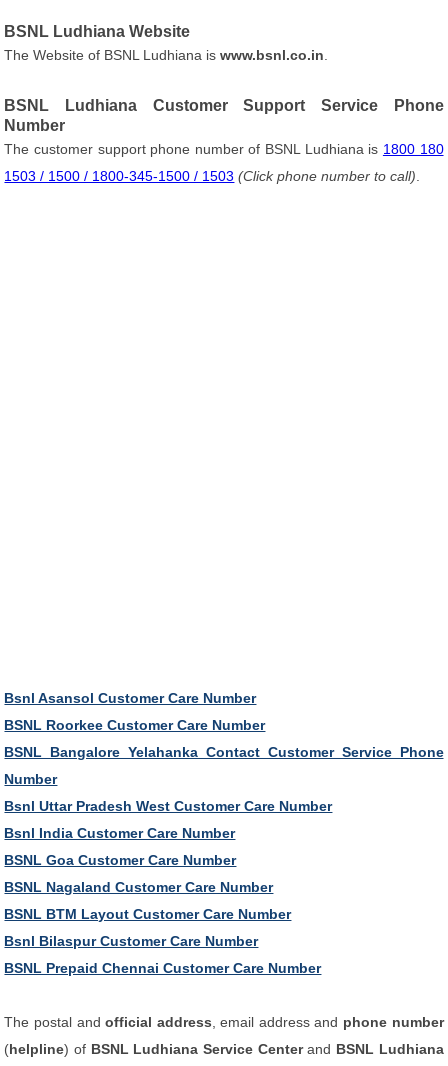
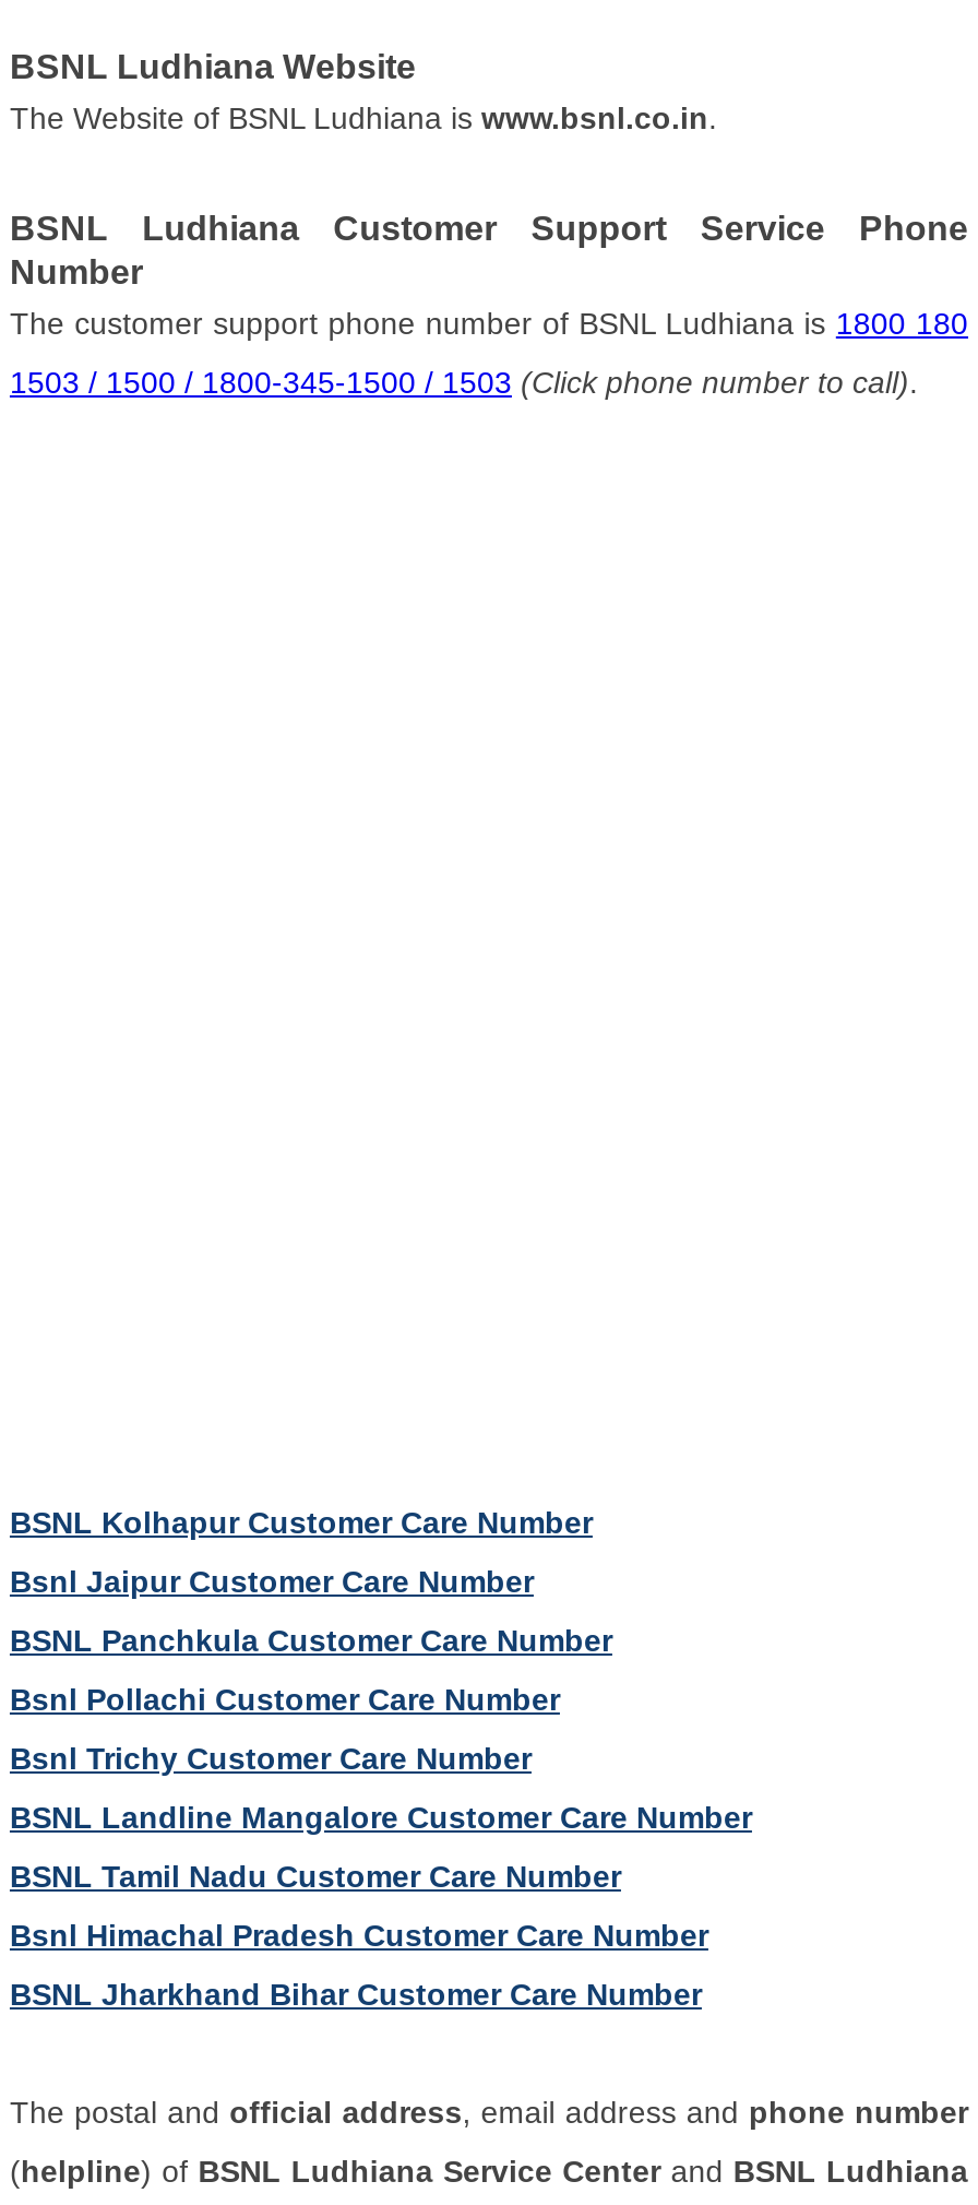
[4,690,443,976] Bsnl Asansol Customer Care Number | BSNL Roorkee Customer Care Number | BSNL Bangalore Yelahanka Contact Customer Service Phone | Number | Bsnl Uttar Pradesh West Customer Care Number | Bsnl India Customer Care Number | BSNL Goa Customer Care Number | BSNL Nagaland Customer Care Number | BSNL BTM Layout Customer Care Number | Bsnl Bilaspur Customer Care Number | BSNL Prepaid Chennai Customer Care Number -> [10,1505,752,2012] BSNL Kolhapur Customer Care Number | Bsnl Jaipur Customer Care Number | BSNL Panchkula Customer Care Number | Bsnl Pollachi Customer Care Number | Bsnl Trichy Customer Care Number | BSNL Landline Mangalore Customer Care Number | BSNL Tamil Nadu Customer Care Number | Bsnl Himachal Pradesh Customer Care Number | BSNL Jharkhand Bihar Customer Care Number

